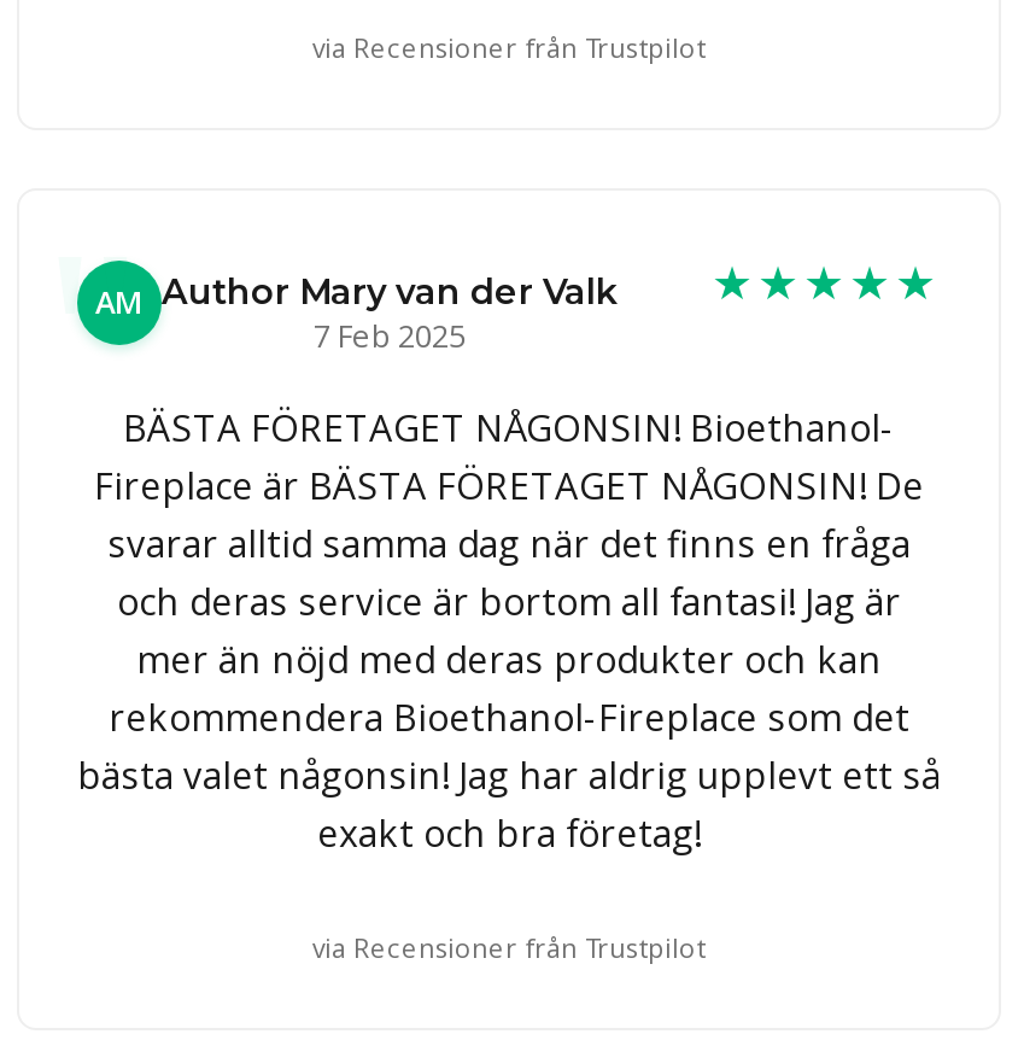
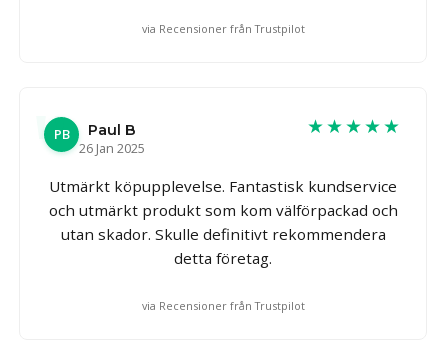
[95,269,618,356] AM Author Mary van der Valk | 7 Feb 2025 -> [53,121,145,157] PB | Paul B | 26 Jan 2025
[77,402,941,856] BÄSTA FÖRETAGET NÅGONSIN! Bioethanol- | Fireplace är BÄSTA FÖRETAGET NÅGONSIN! De | svarar alltid samma dag när det finns en fråga | och deras service är bortom all fantasi! Jag är | mer än nöjd med deras produkter och kan | rekommendera Bioethanol-Fireplace som det | bästa valet någonsin! Jag har aldrig upplevt ett så | exakt och bra företag! -> [48,176,397,268] Utmärkt köpupplevelse. Fantastisk kundservice | och utmärkt produkt som kom välförpackad och | utan skador. Skulle definitivt rekommendera | detta företag.

